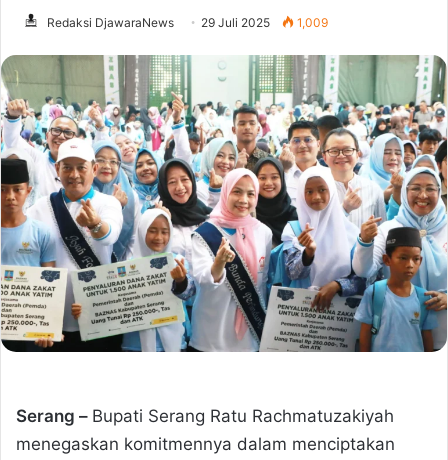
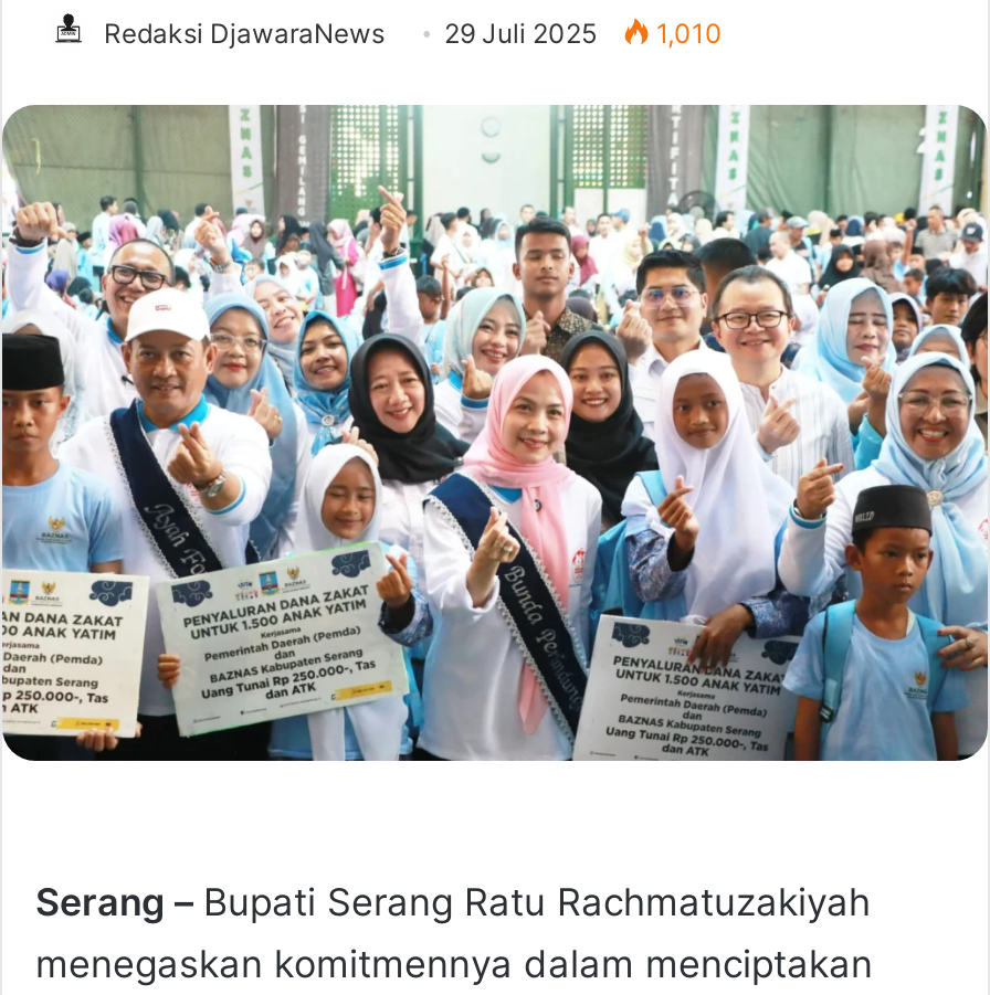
[47,15,328,30] Redaksi DjawaraNews 29 Juli 2025 1,009 -> [104,16,723,49] Redaksi DjawaraNews 29 Juli 2025 1,010

